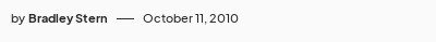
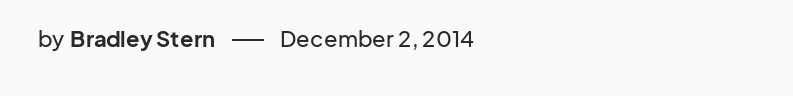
[143,11,239,25] October 11, 2010 -> [280,26,474,52] December 2, 2014

